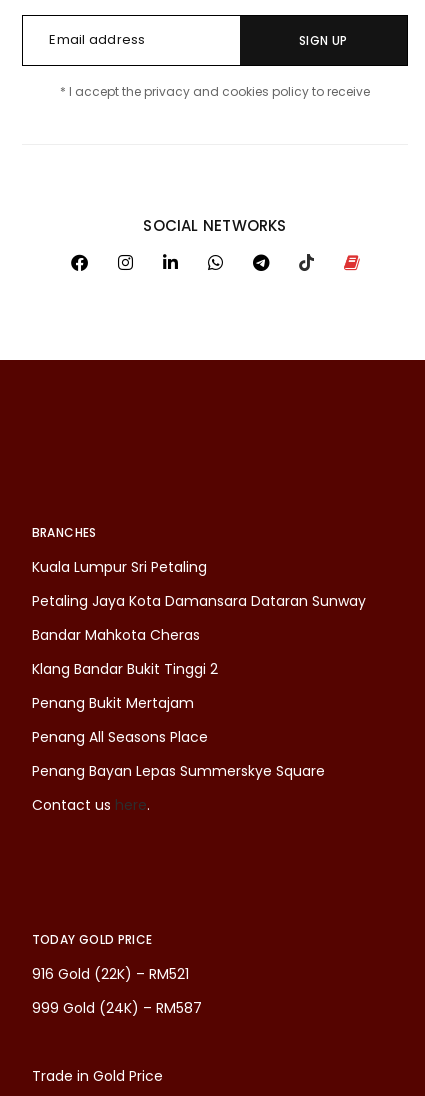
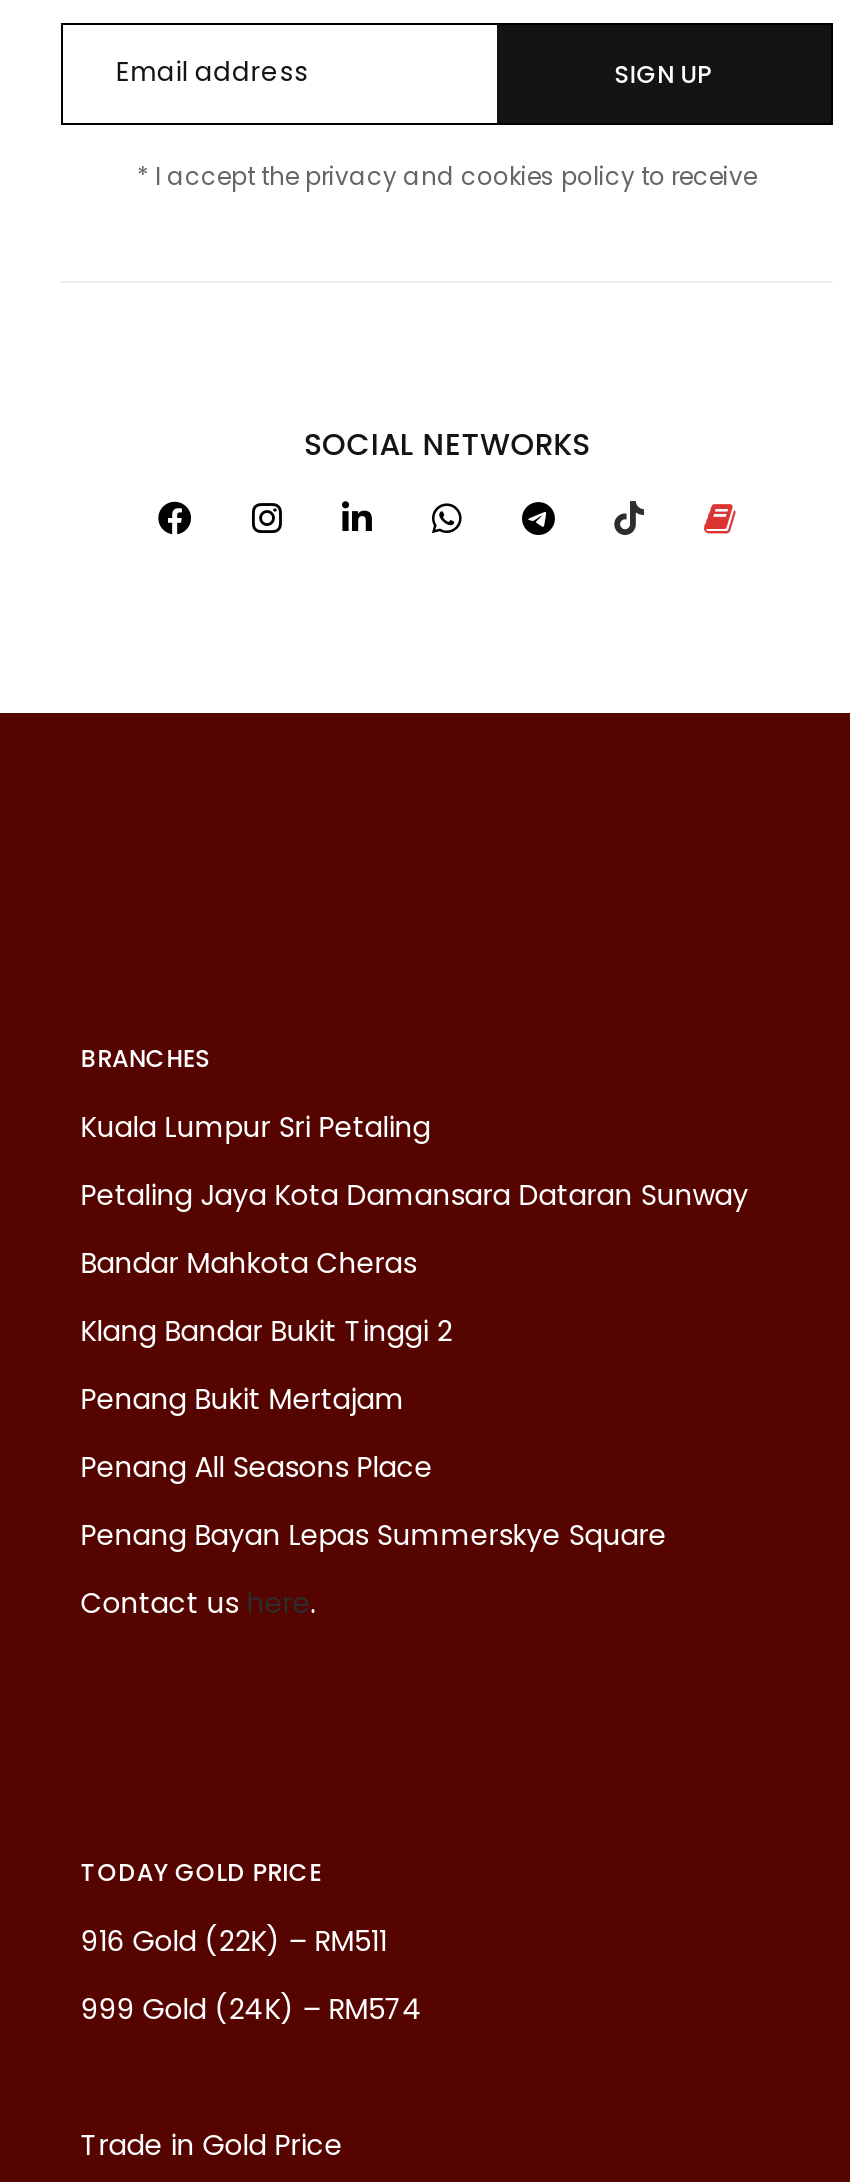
[32,964,189,984] 916 Gold (22K) – RM521 -> [81,1922,387,1962] 916 Gold (22K) – RM511
[32,998,202,1018] 999 Gold (24K) – RM587 -> [81,1990,423,2030] 999 Gold (24K) – RM574

